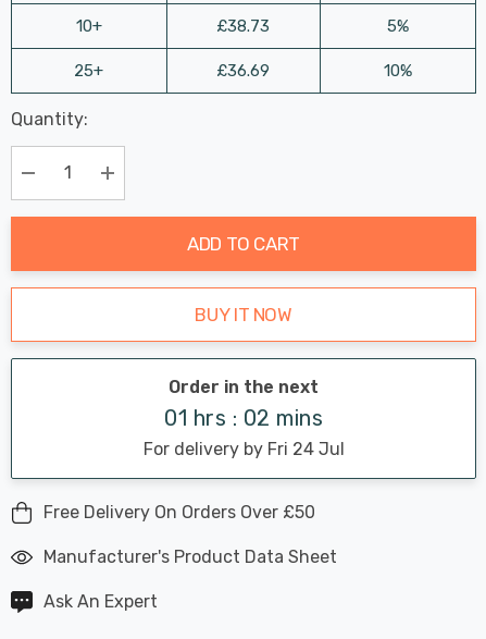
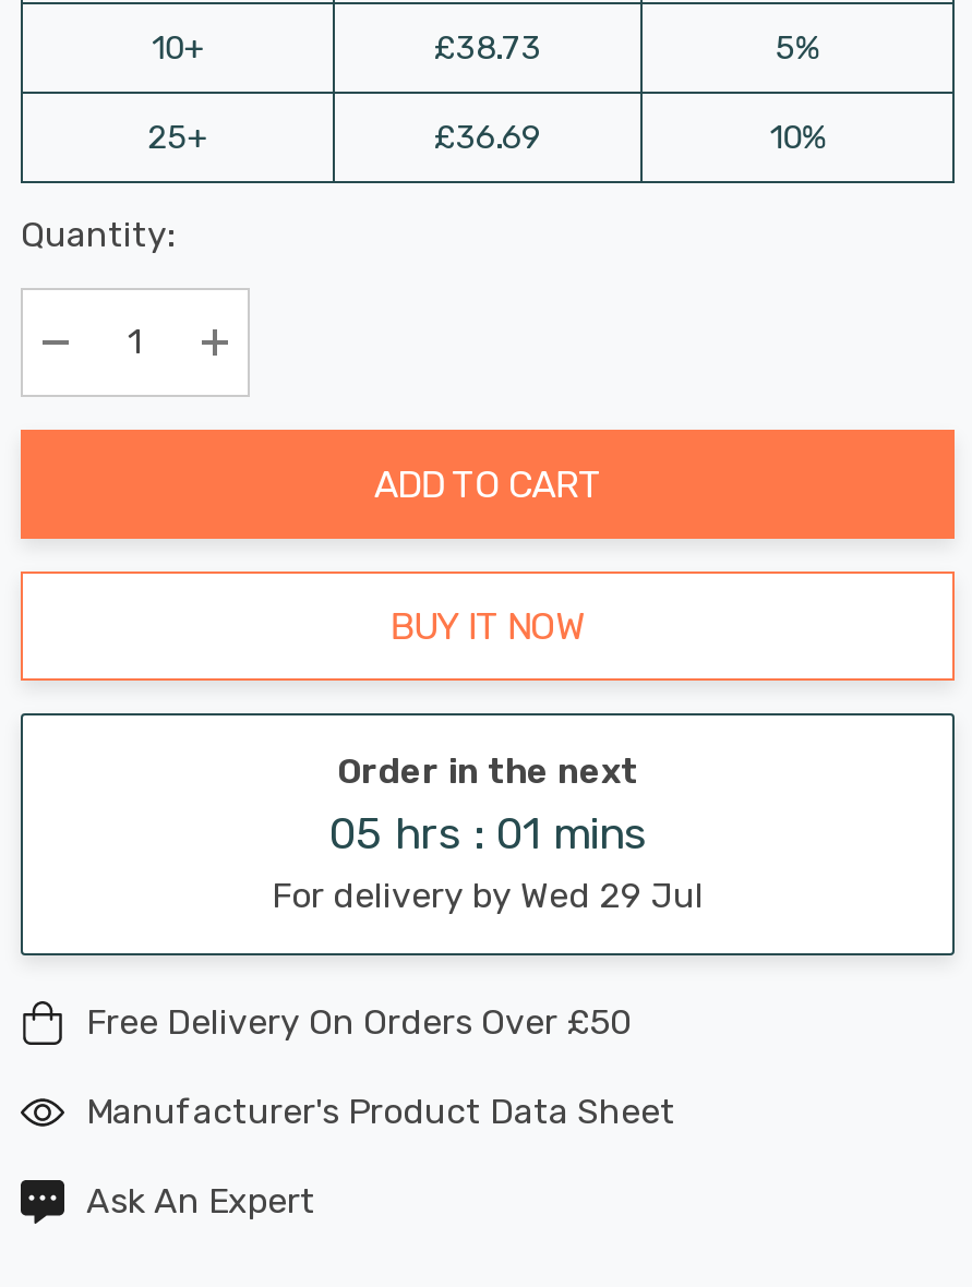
[164,405,323,431] 01 hrs : 02 mins -> [328,806,647,859] 05 hrs : 01 mins
[143,438,344,459] For delivery by Fri 24 Jul -> [272,874,704,915] For delivery by Wed 29 Jul

